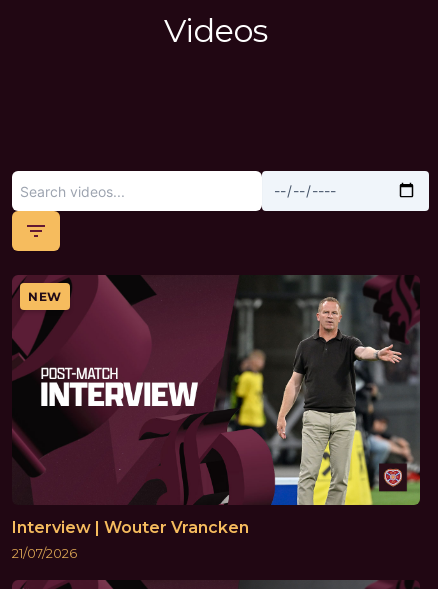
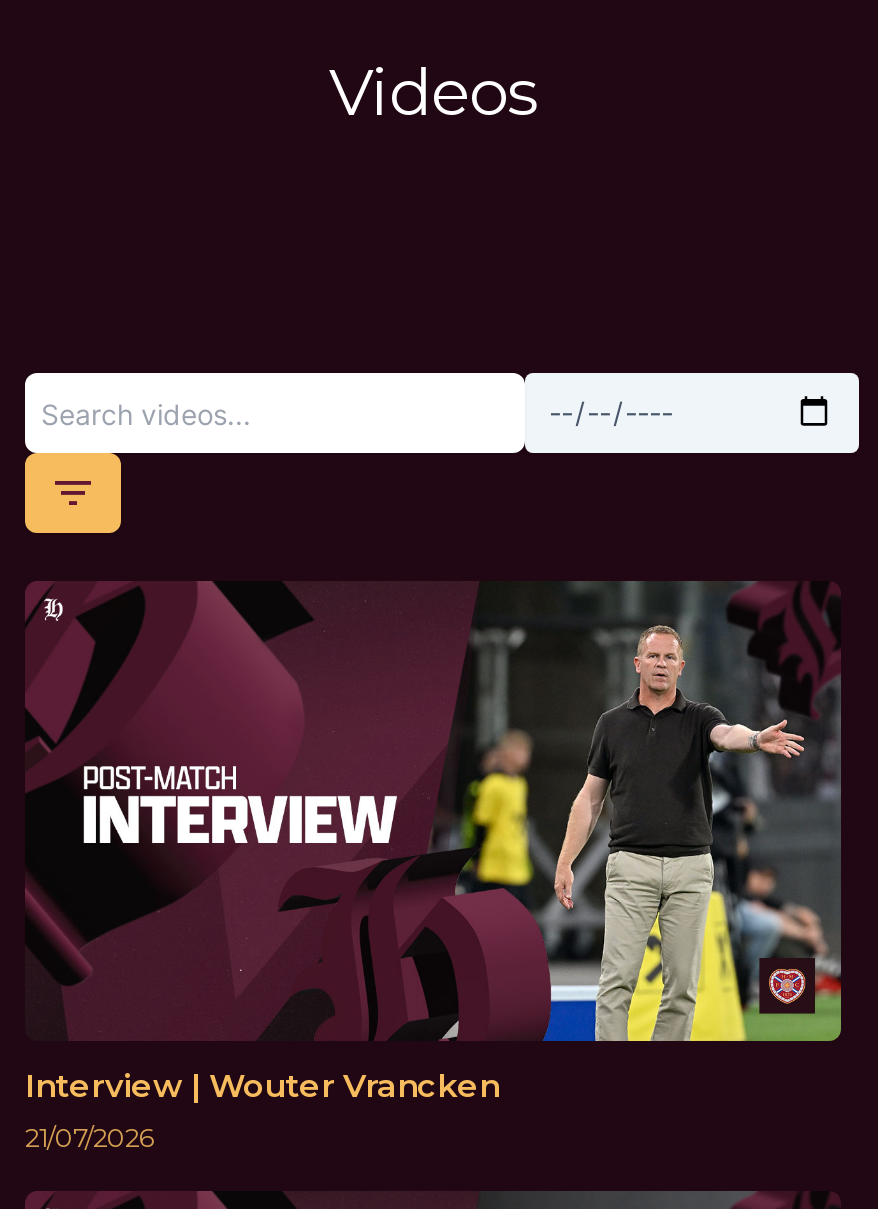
[28,289,61,304] NEW -> none

